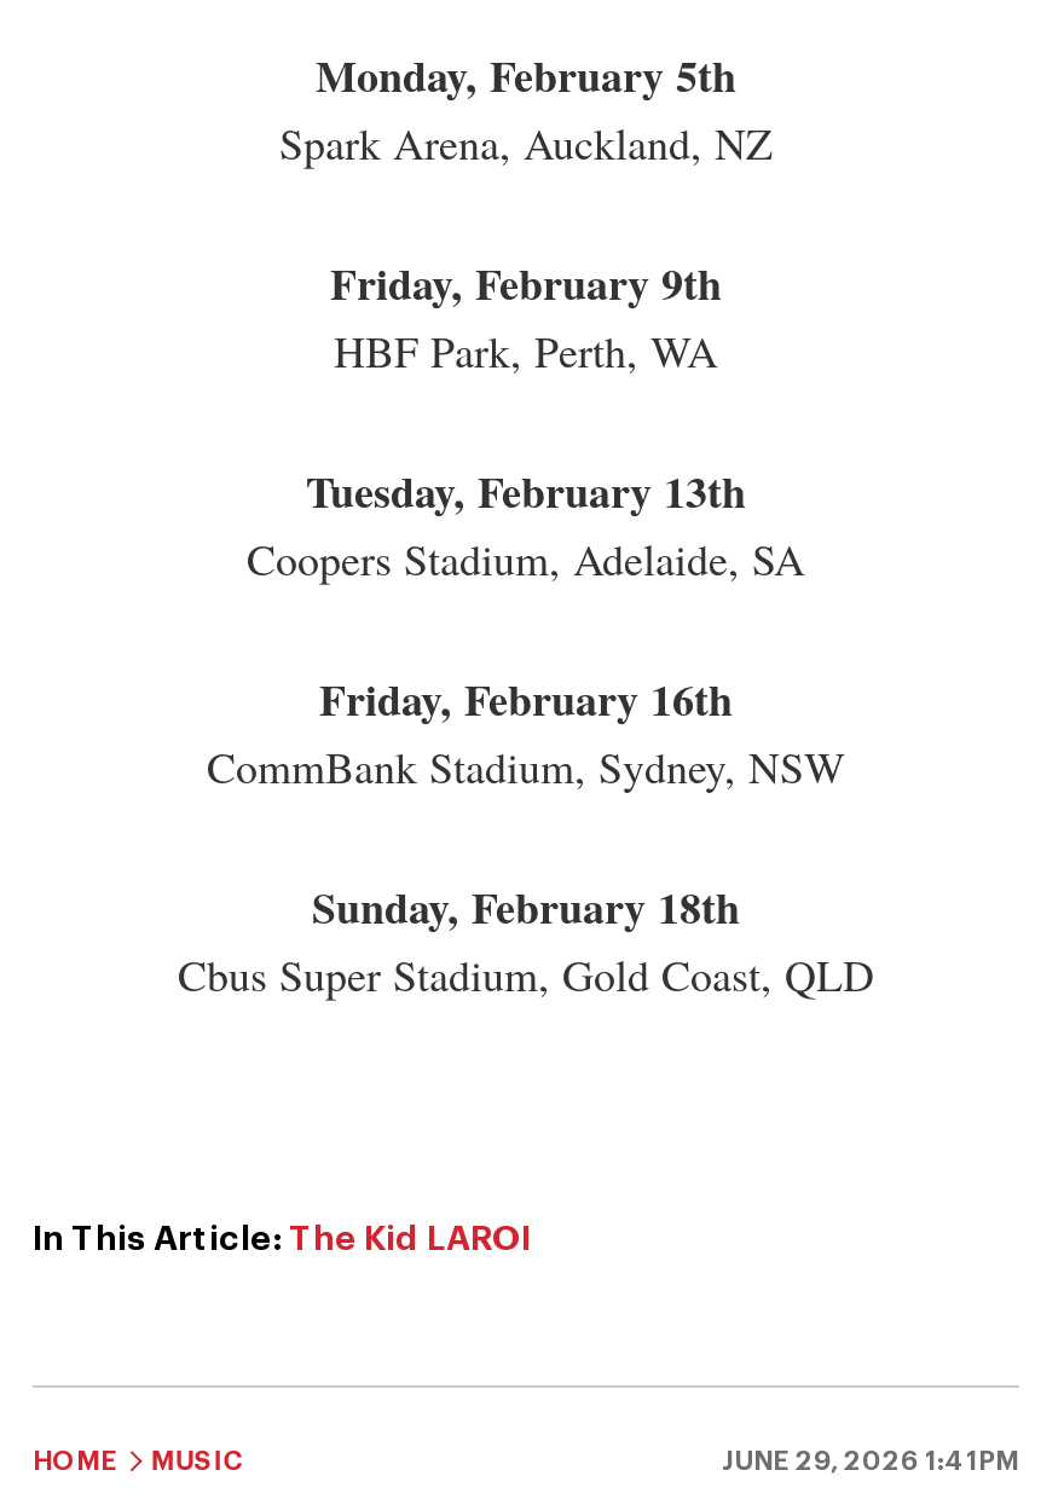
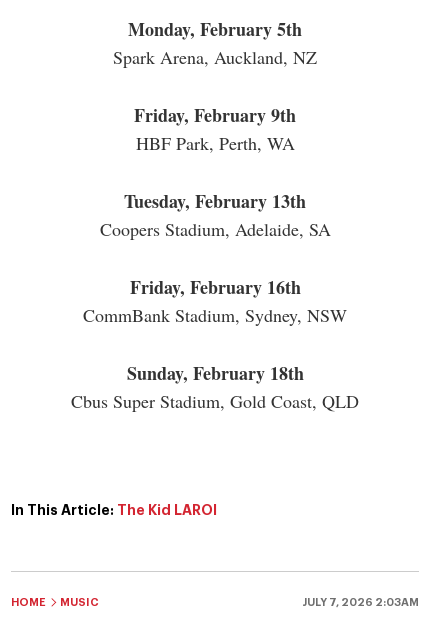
[722,1449,1019,1476] JUNE 29, 2026 1:41PM -> [302,597,419,608] JULY 7, 2026 2:03AM

